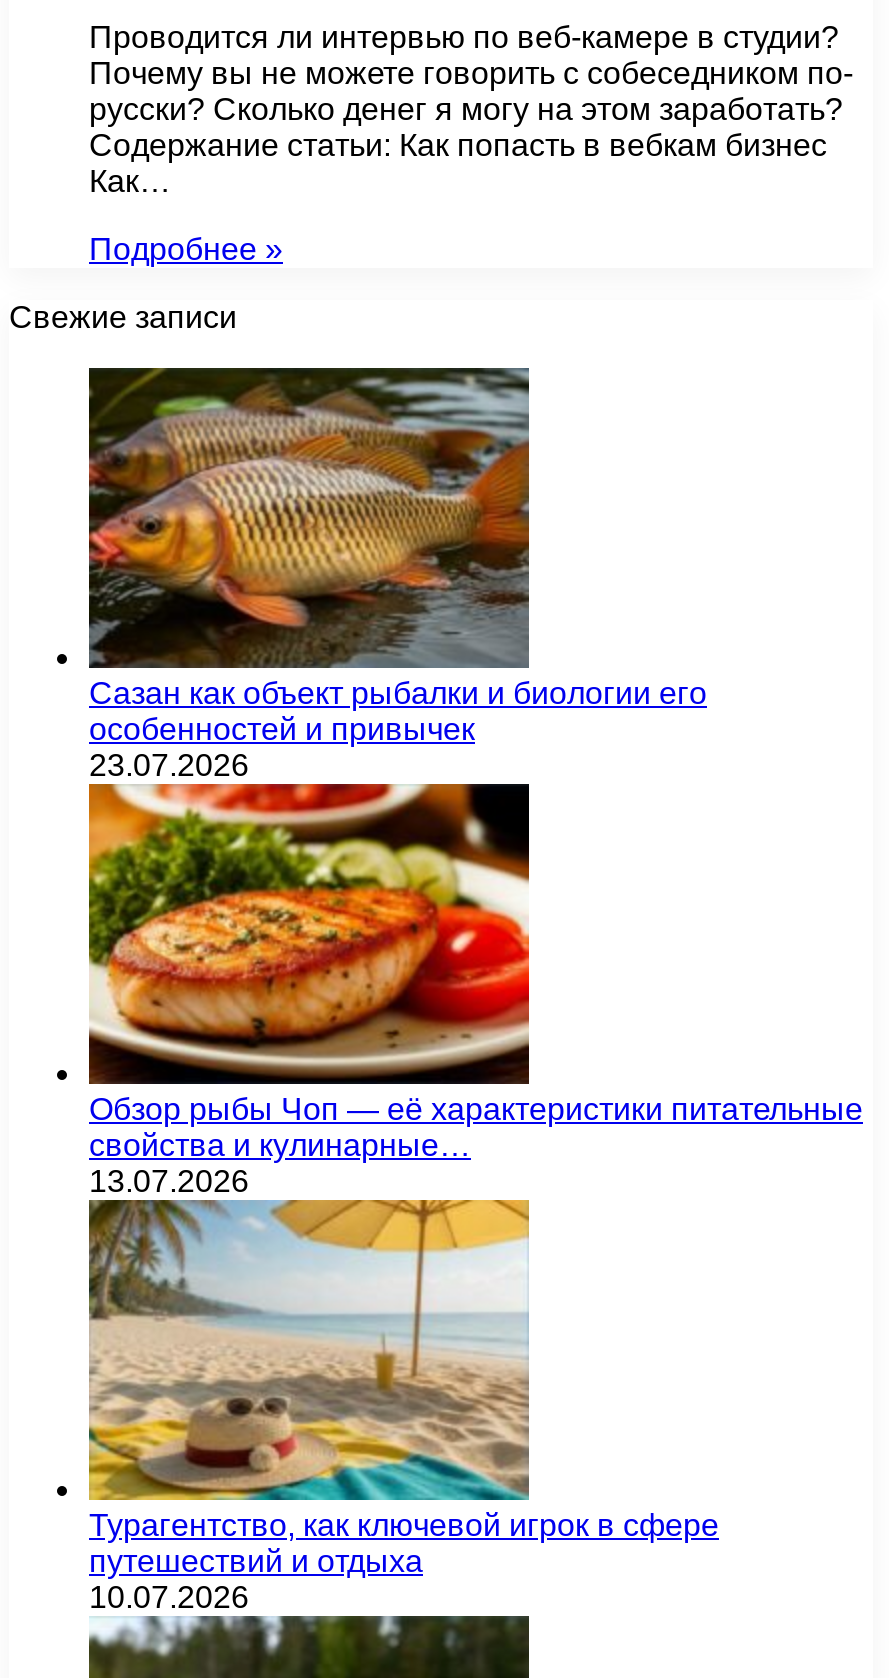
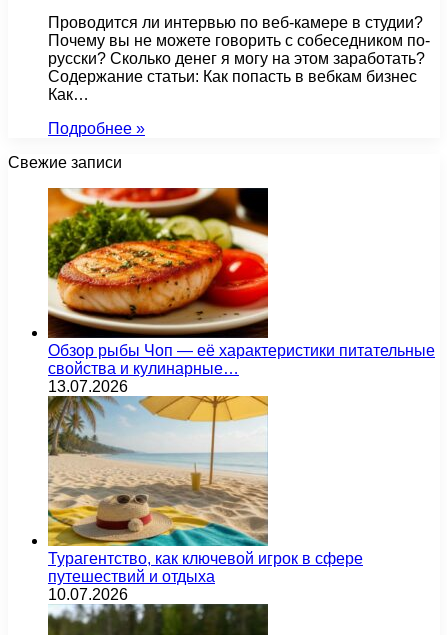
[87,366,707,781] [image] | Сазан как объект рыбалки и биологии его | особенностей и привычек | 23.07.2026 -> none

